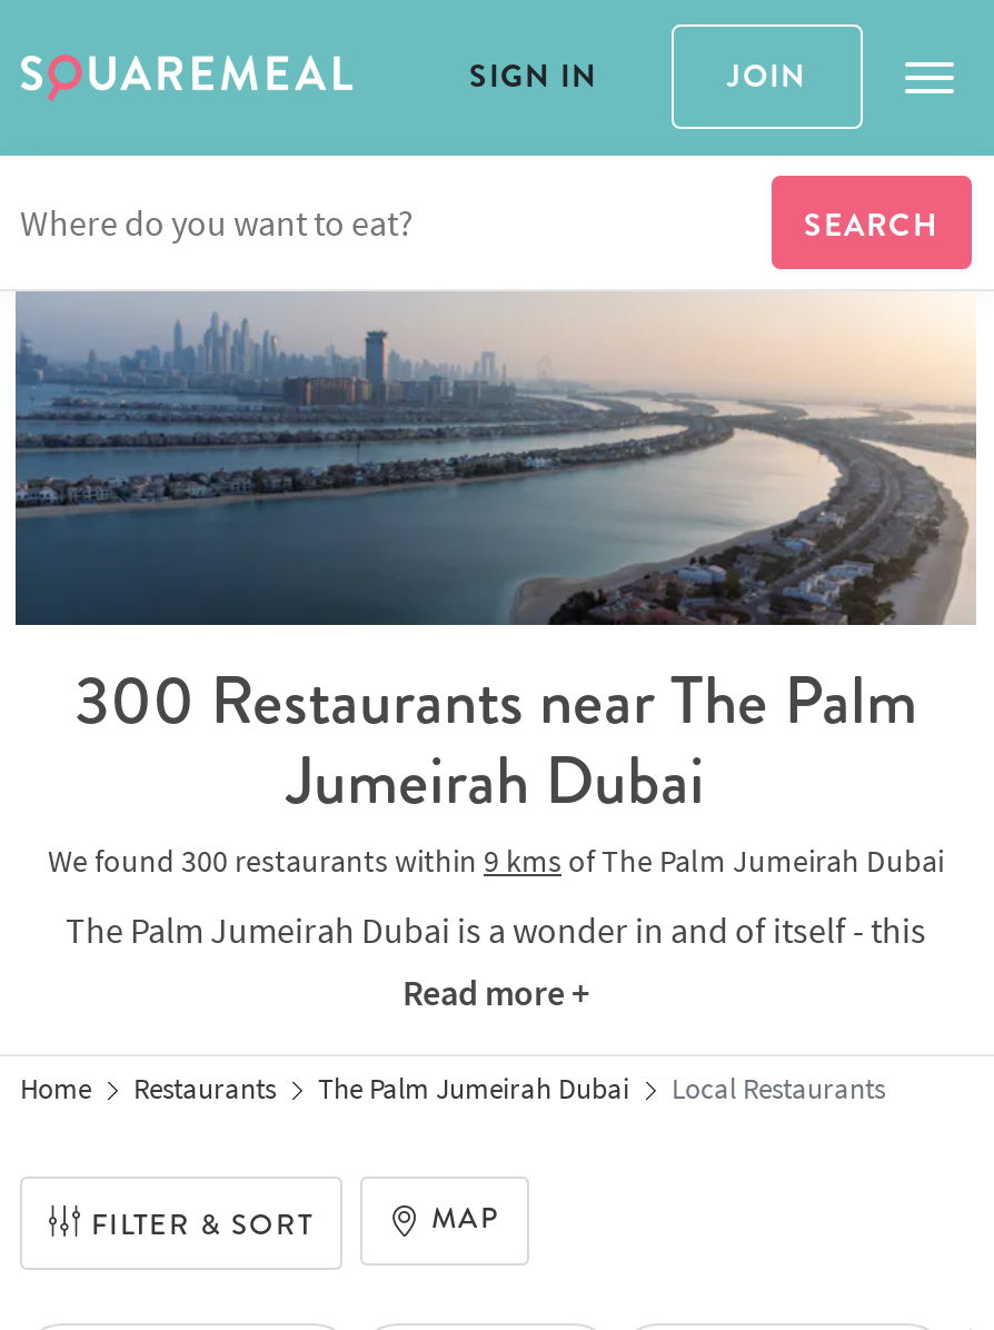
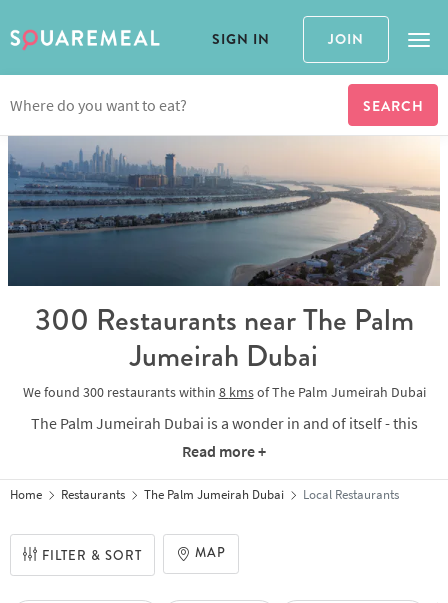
[48,840,944,880] We found 300 restaurants within 9 kms ofThe Palm Jumeirah Dubai -> [22,383,425,401] We found 300 restaurants within 8 kms ofThe Palm Jumeirah Dubai

